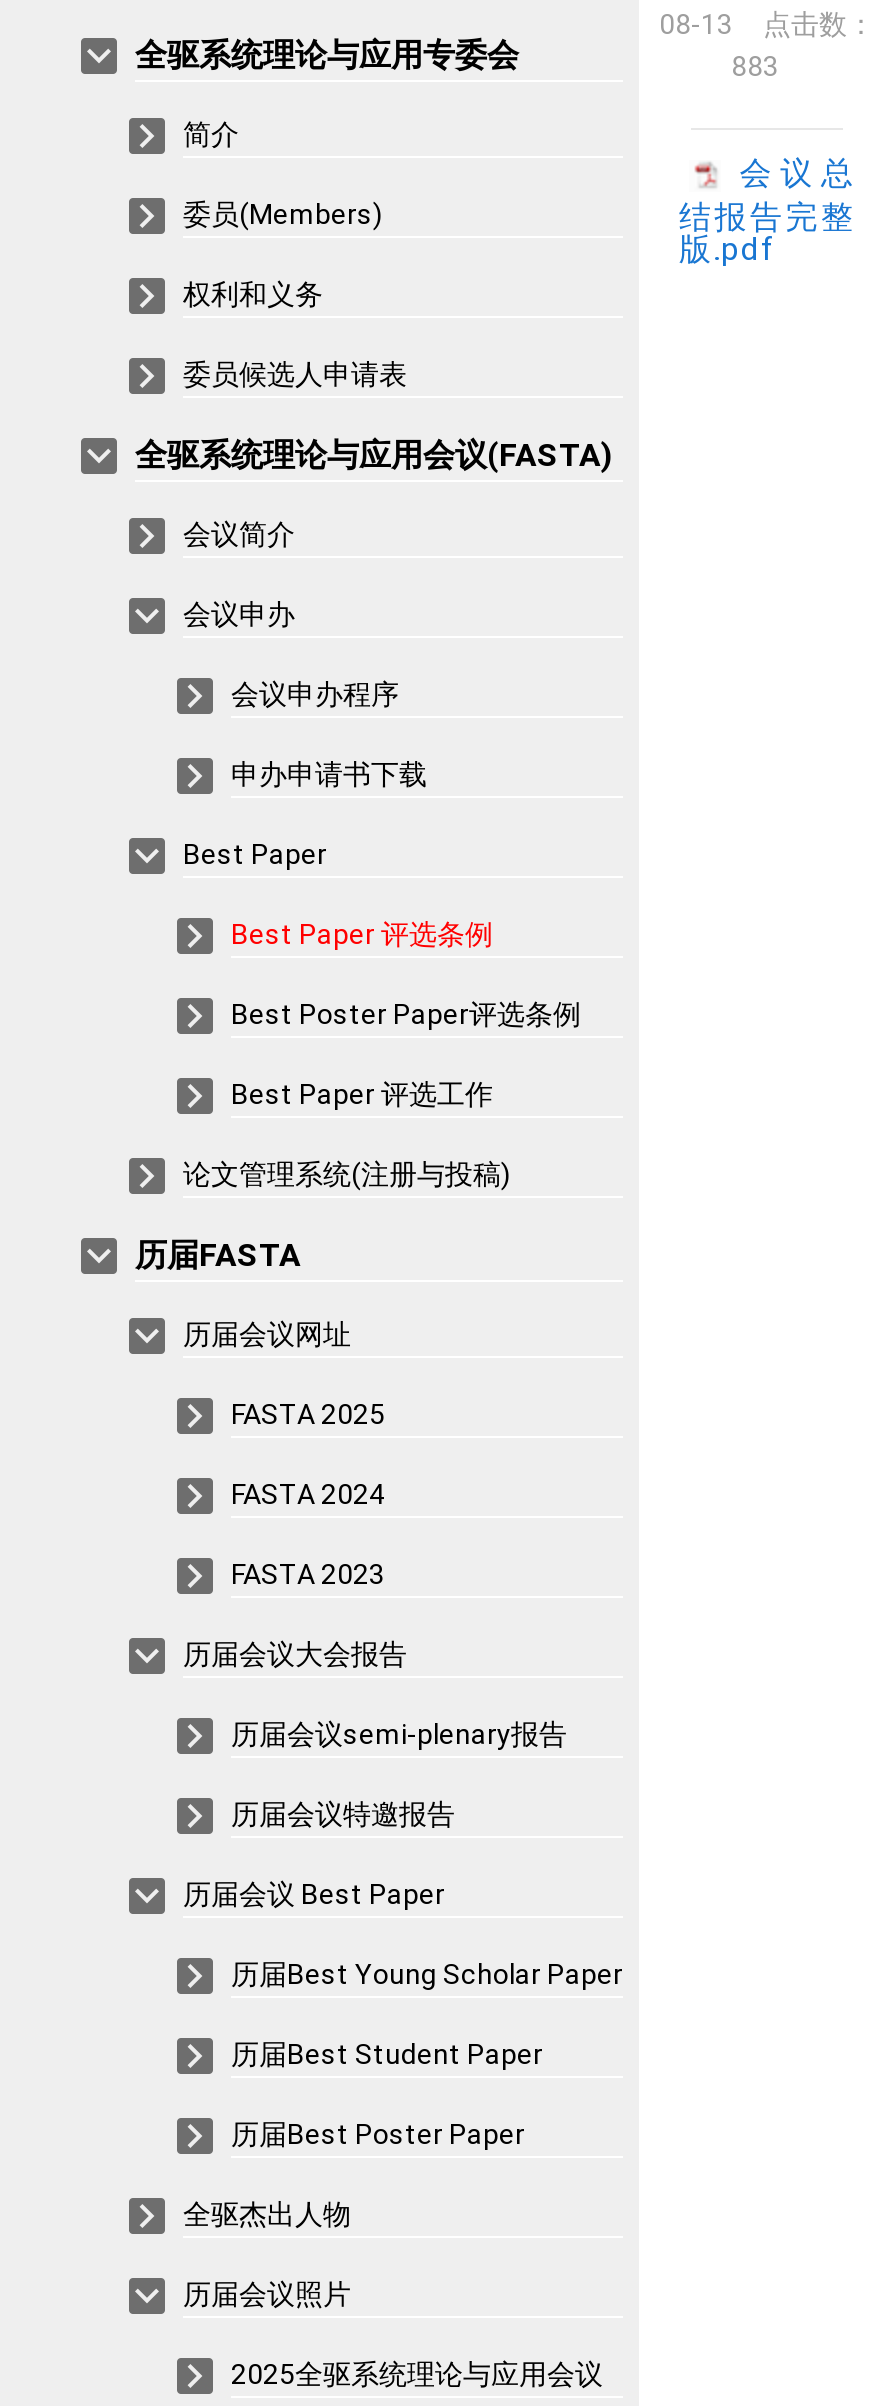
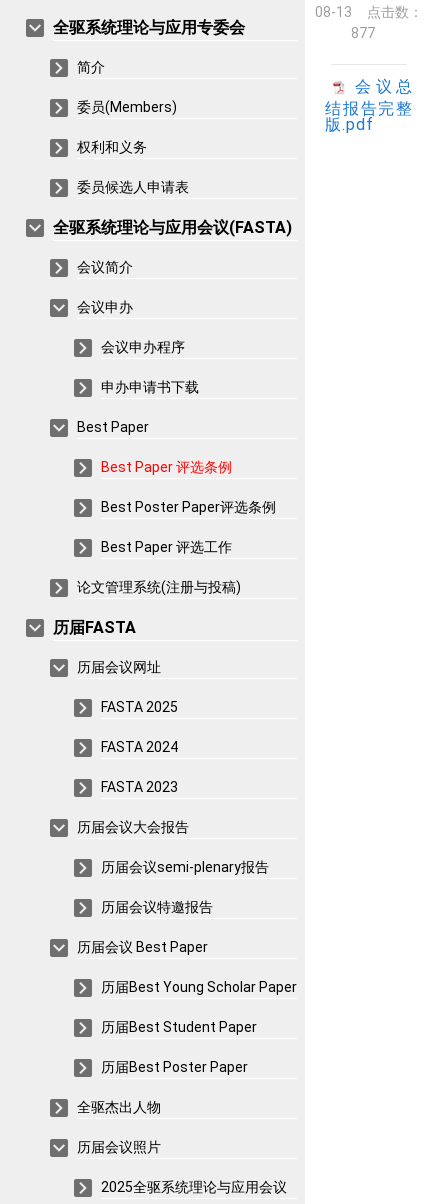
[731,50,779,82] 883 -> [351,25,375,41] 877

